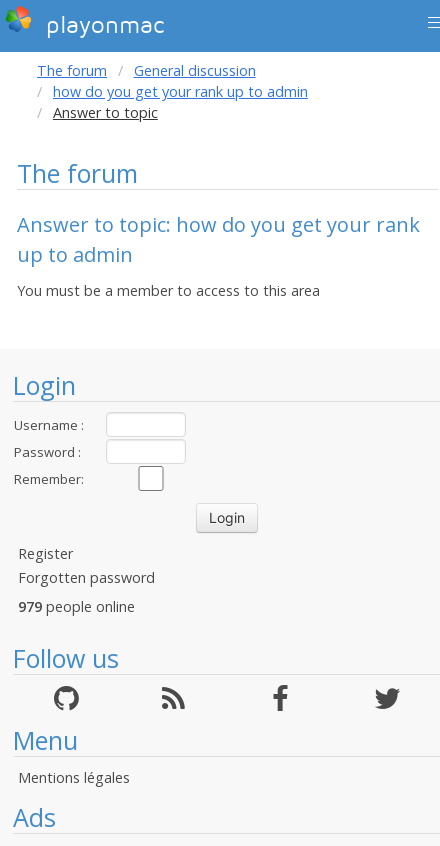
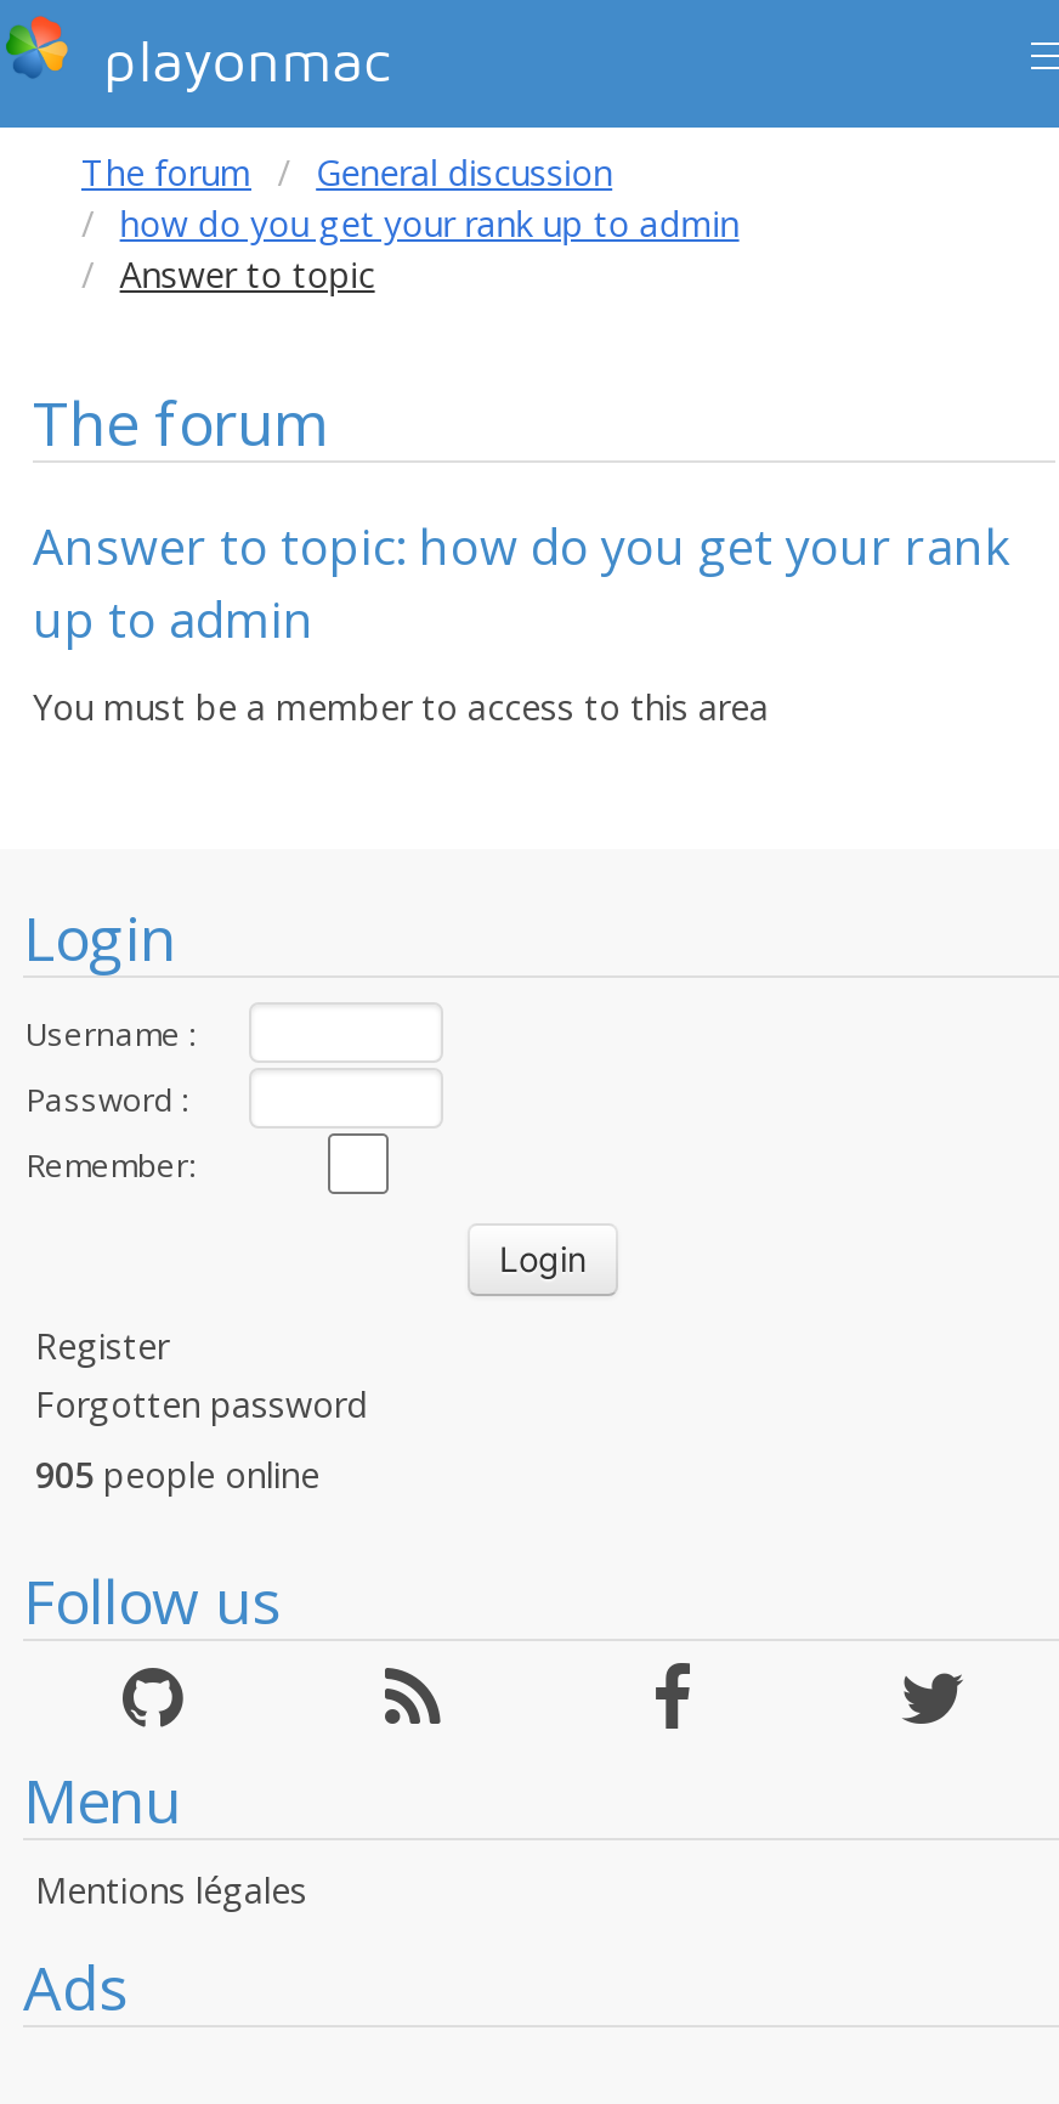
[18,597,135,616] 979 people online -> [35,1452,319,1498] 905 people online

